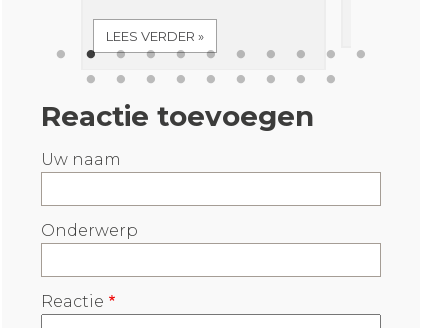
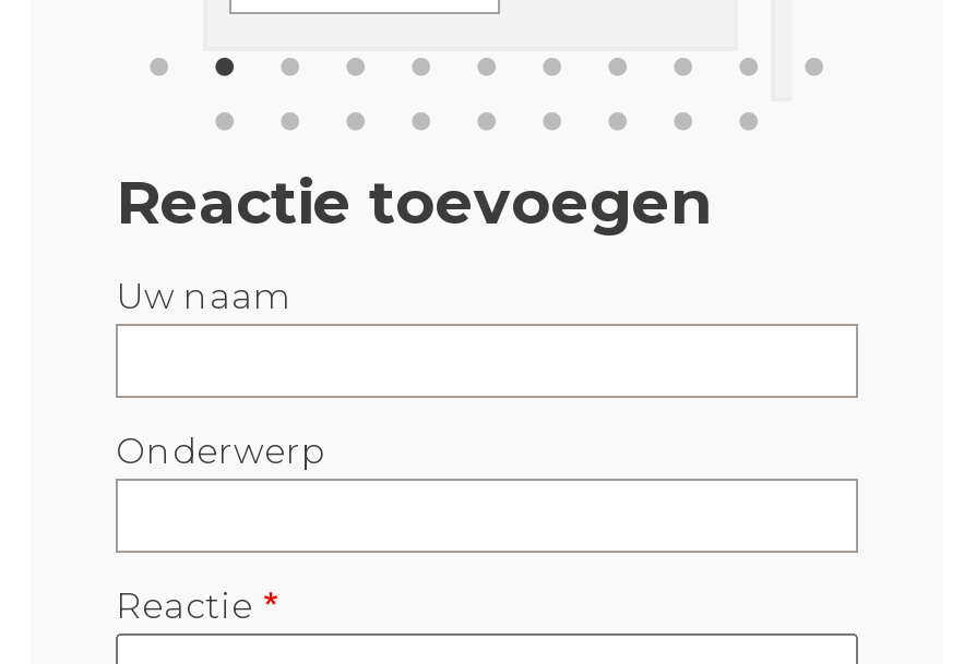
[106,28,204,44] LEES VERDER » -> none

